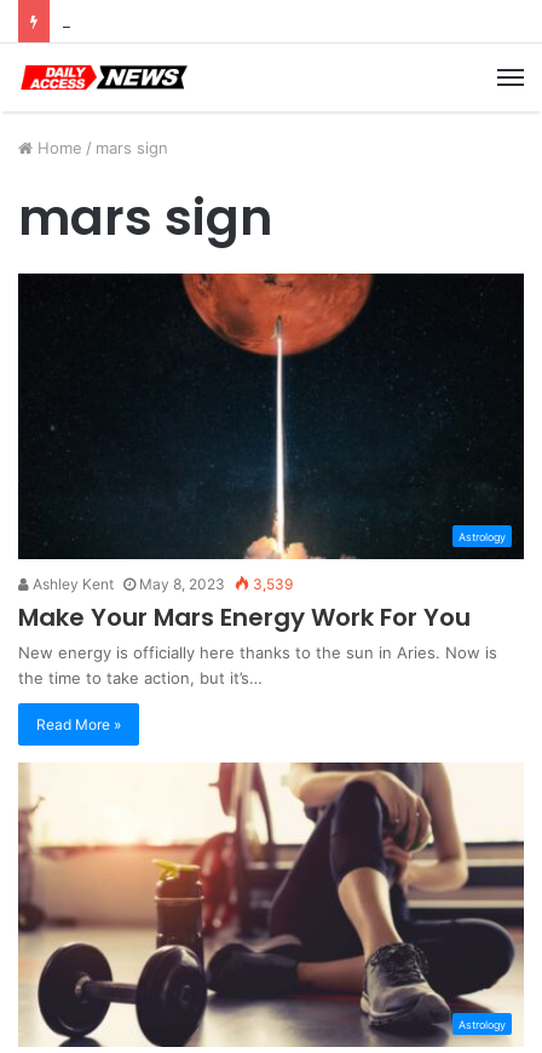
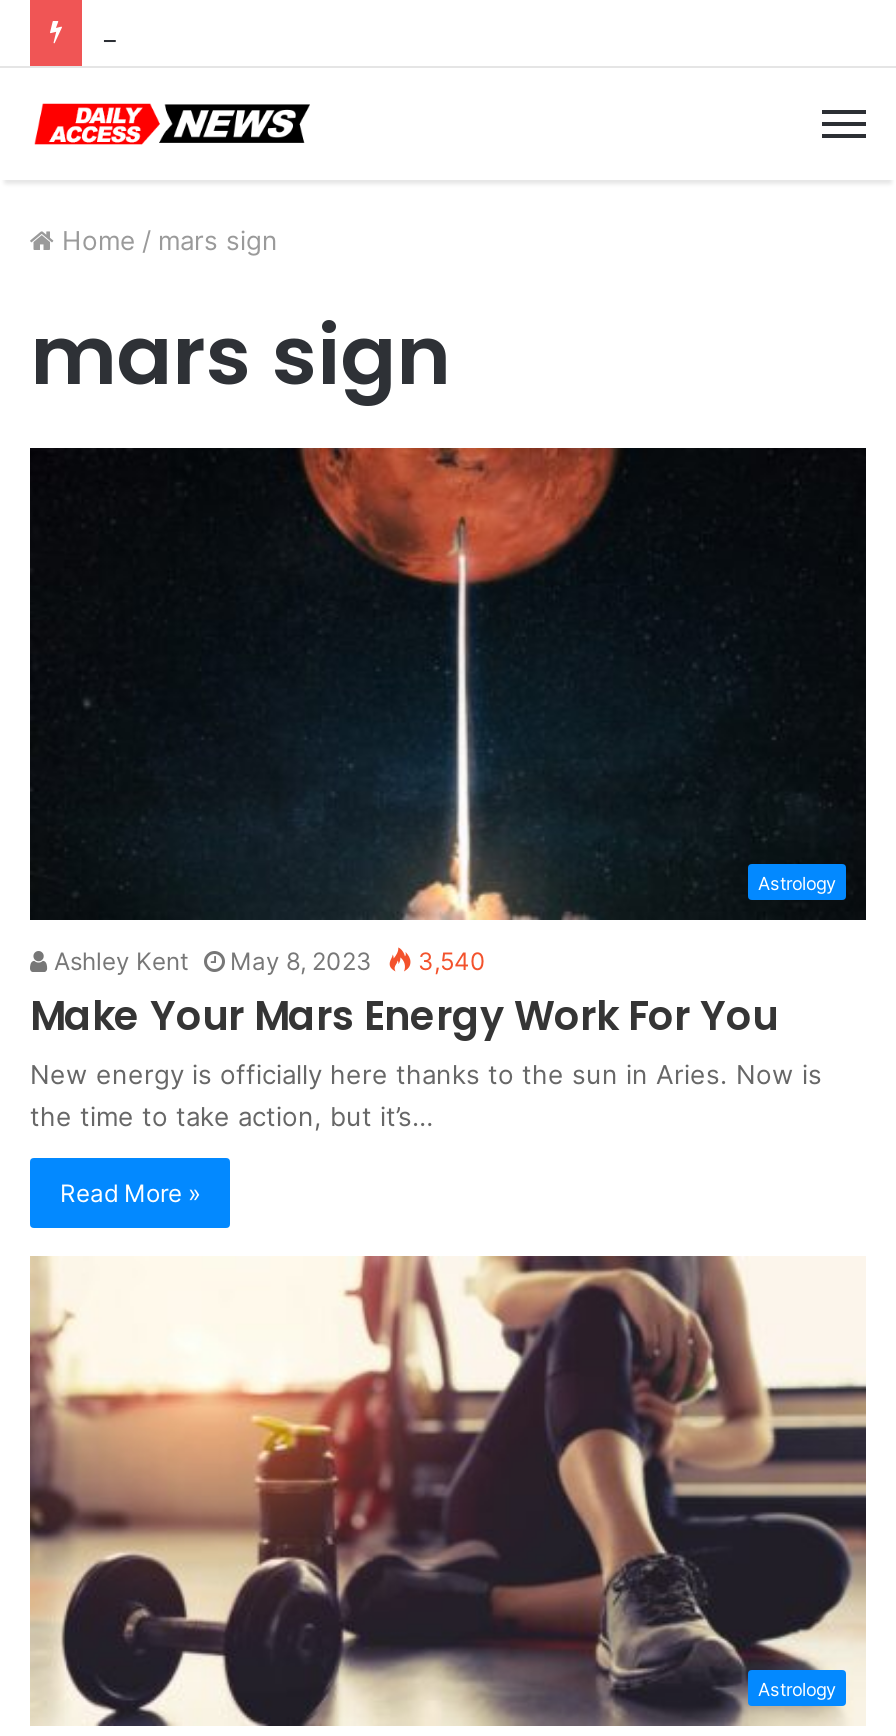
[29,574,293,592] Ashley Kent May 8, 2023 3,539 -> [48,945,486,975] Ashley Kent May 8, 2023 3,540

